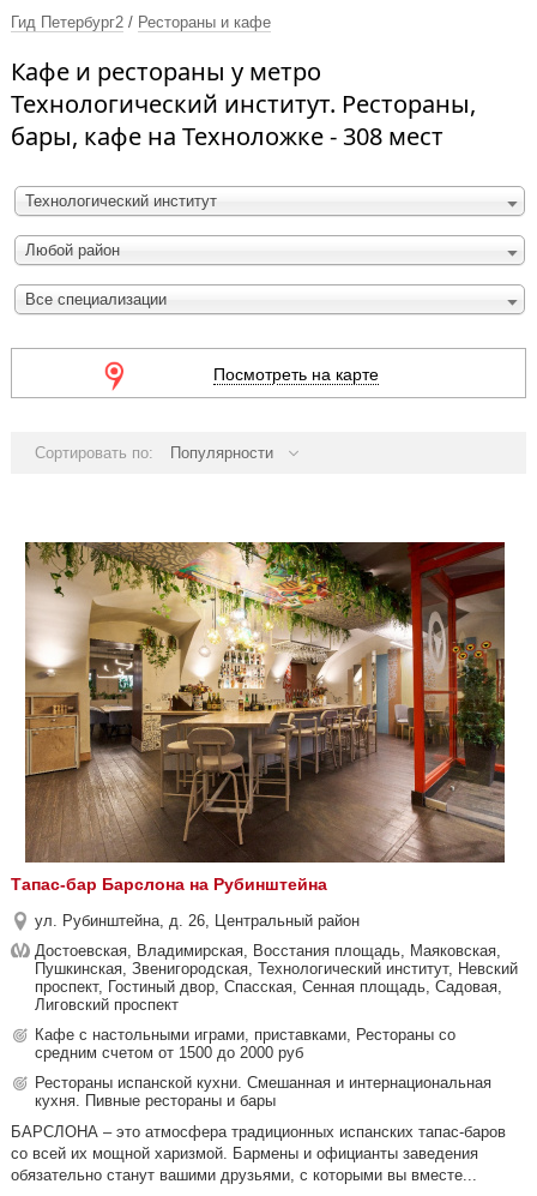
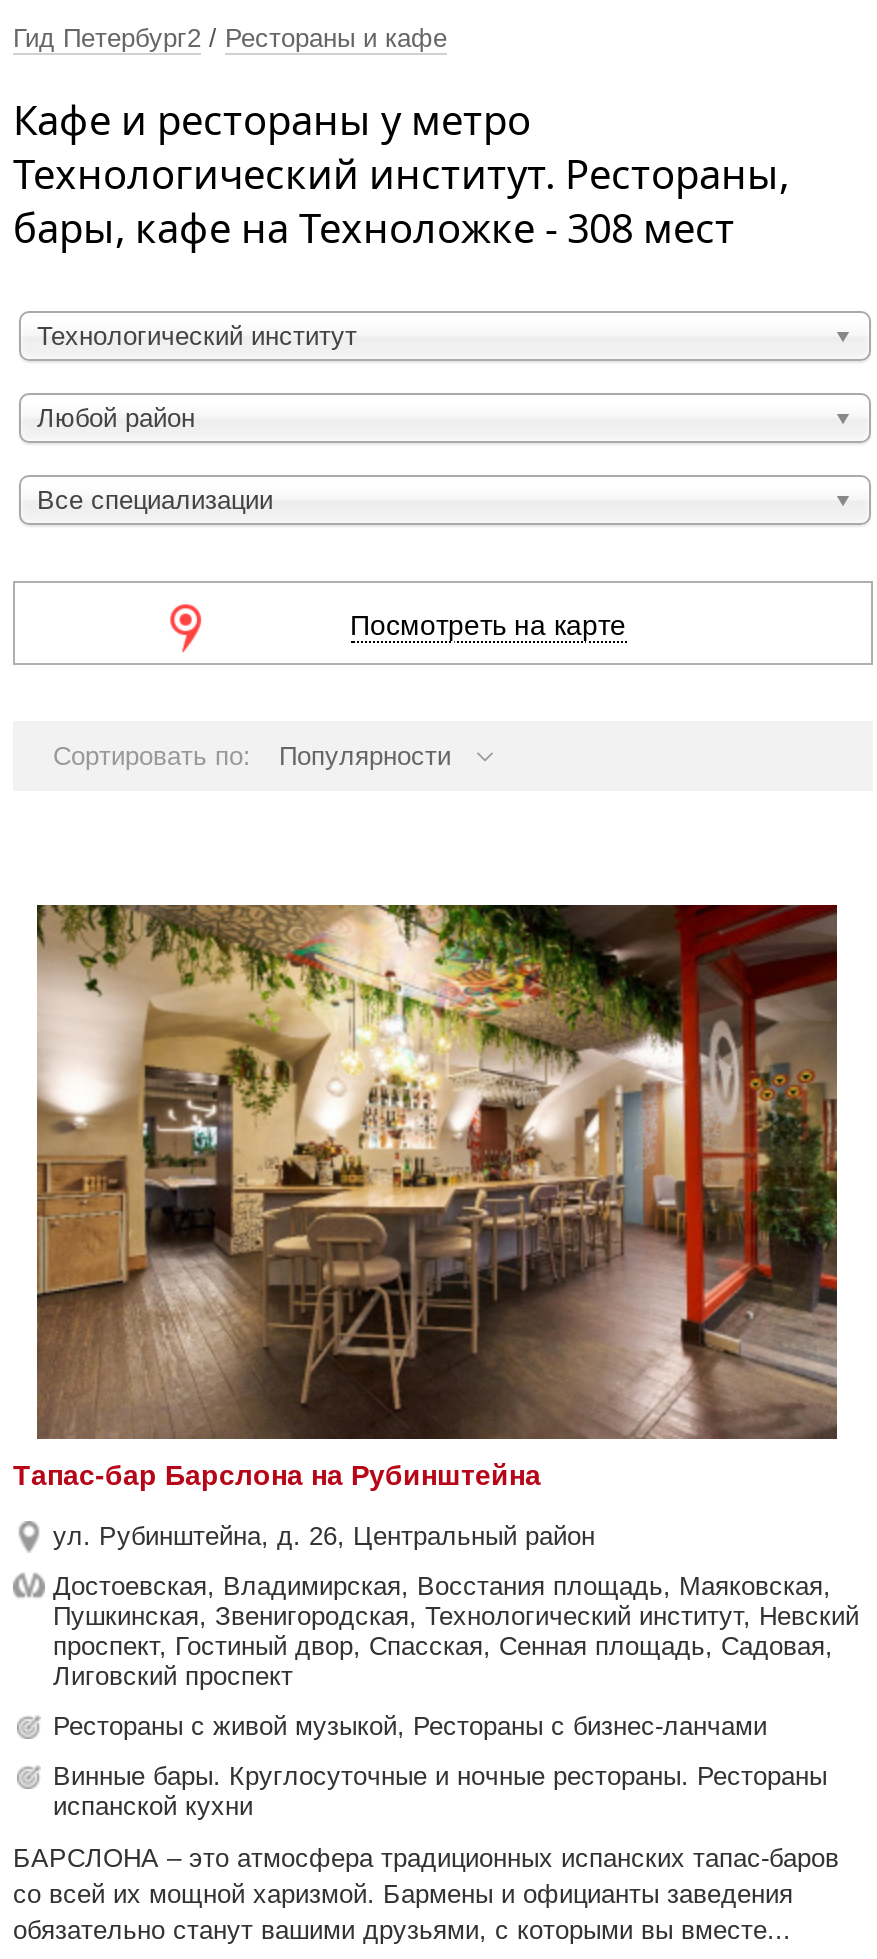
[35,1026,455,1062] Кафе с настольными играми, приставками, Рестораны со | средним счетом от 1500 до 2000 руб -> [53,1711,767,1741] Рестораны с живой музыкой, Рестораны с бизнес-ланчами
[35,1074,491,1110] Рестораны испанской кухни. Смешанная и интернациональная | кухня. Пивные рестораны и бары -> [53,1761,827,1821] Винные бары. Круглосуточные и ночные рестораны. Рестораны | испанской кухни

